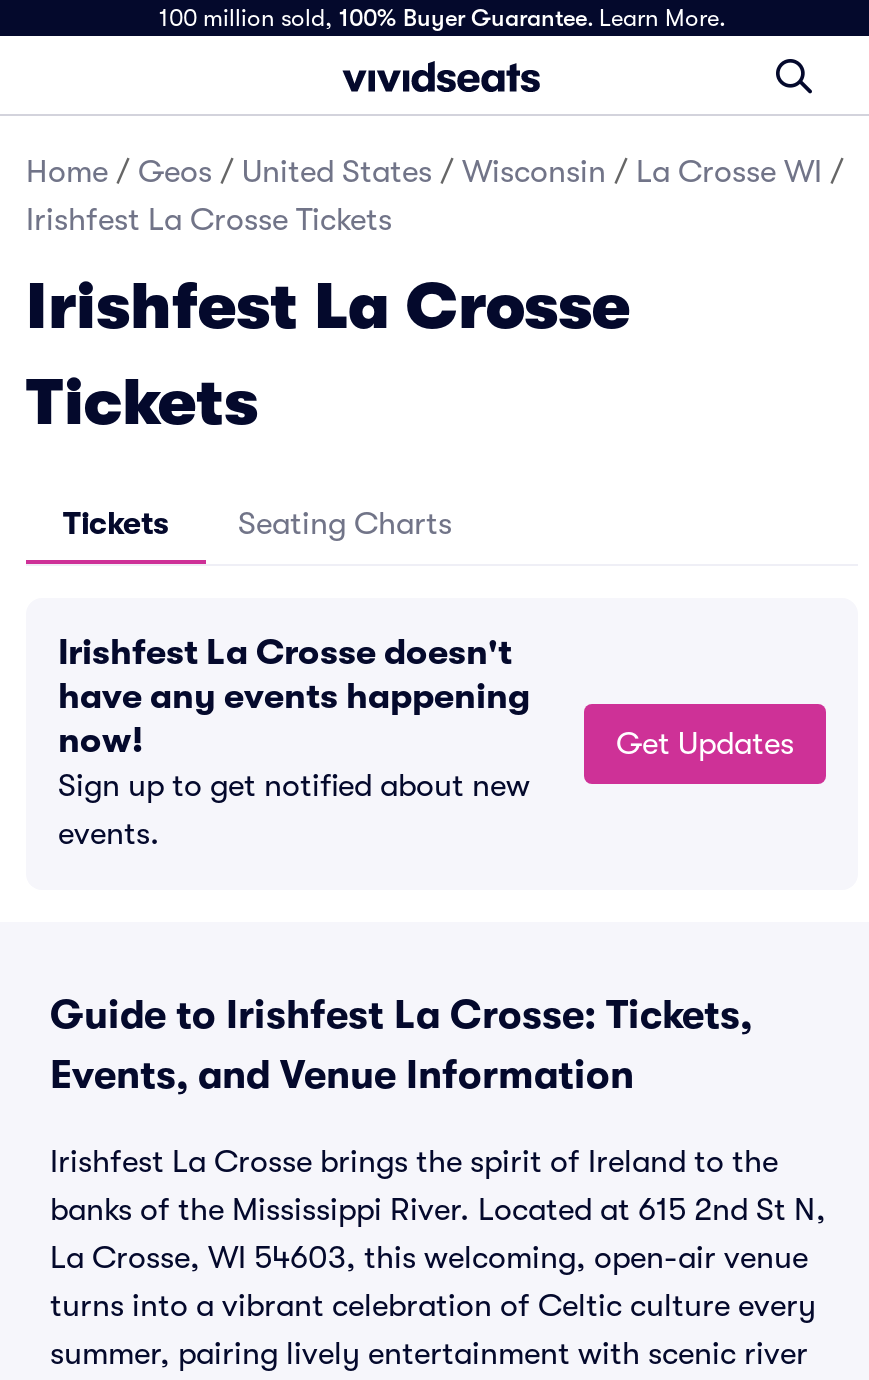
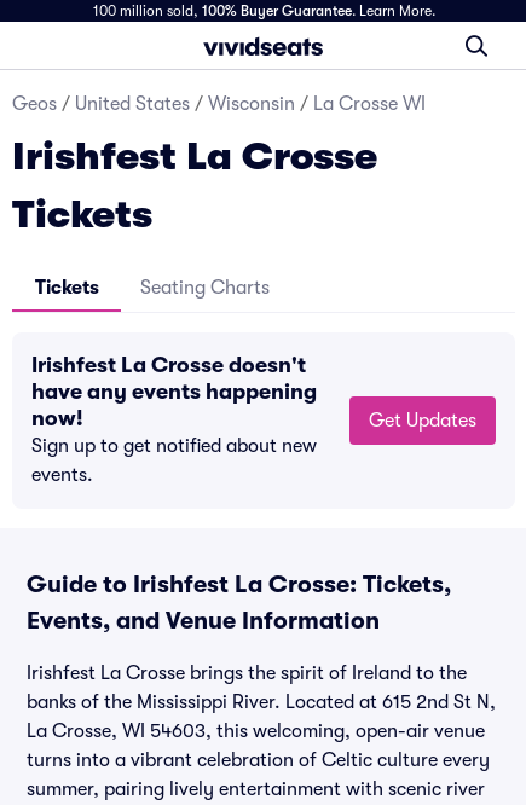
[26,154,844,238] Home / Geos / United States / Wisconsin / La Crosse WI / | Irishfest La Crosse Tickets -> [12,93,426,115] Geos / United States / Wisconsin / La Crosse WI

